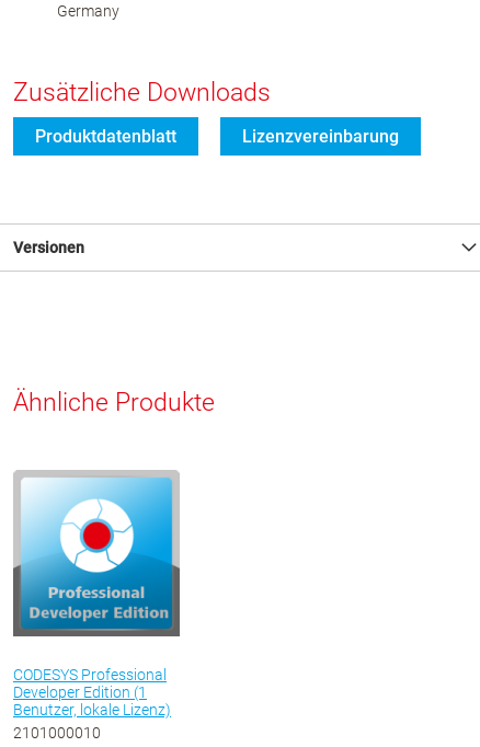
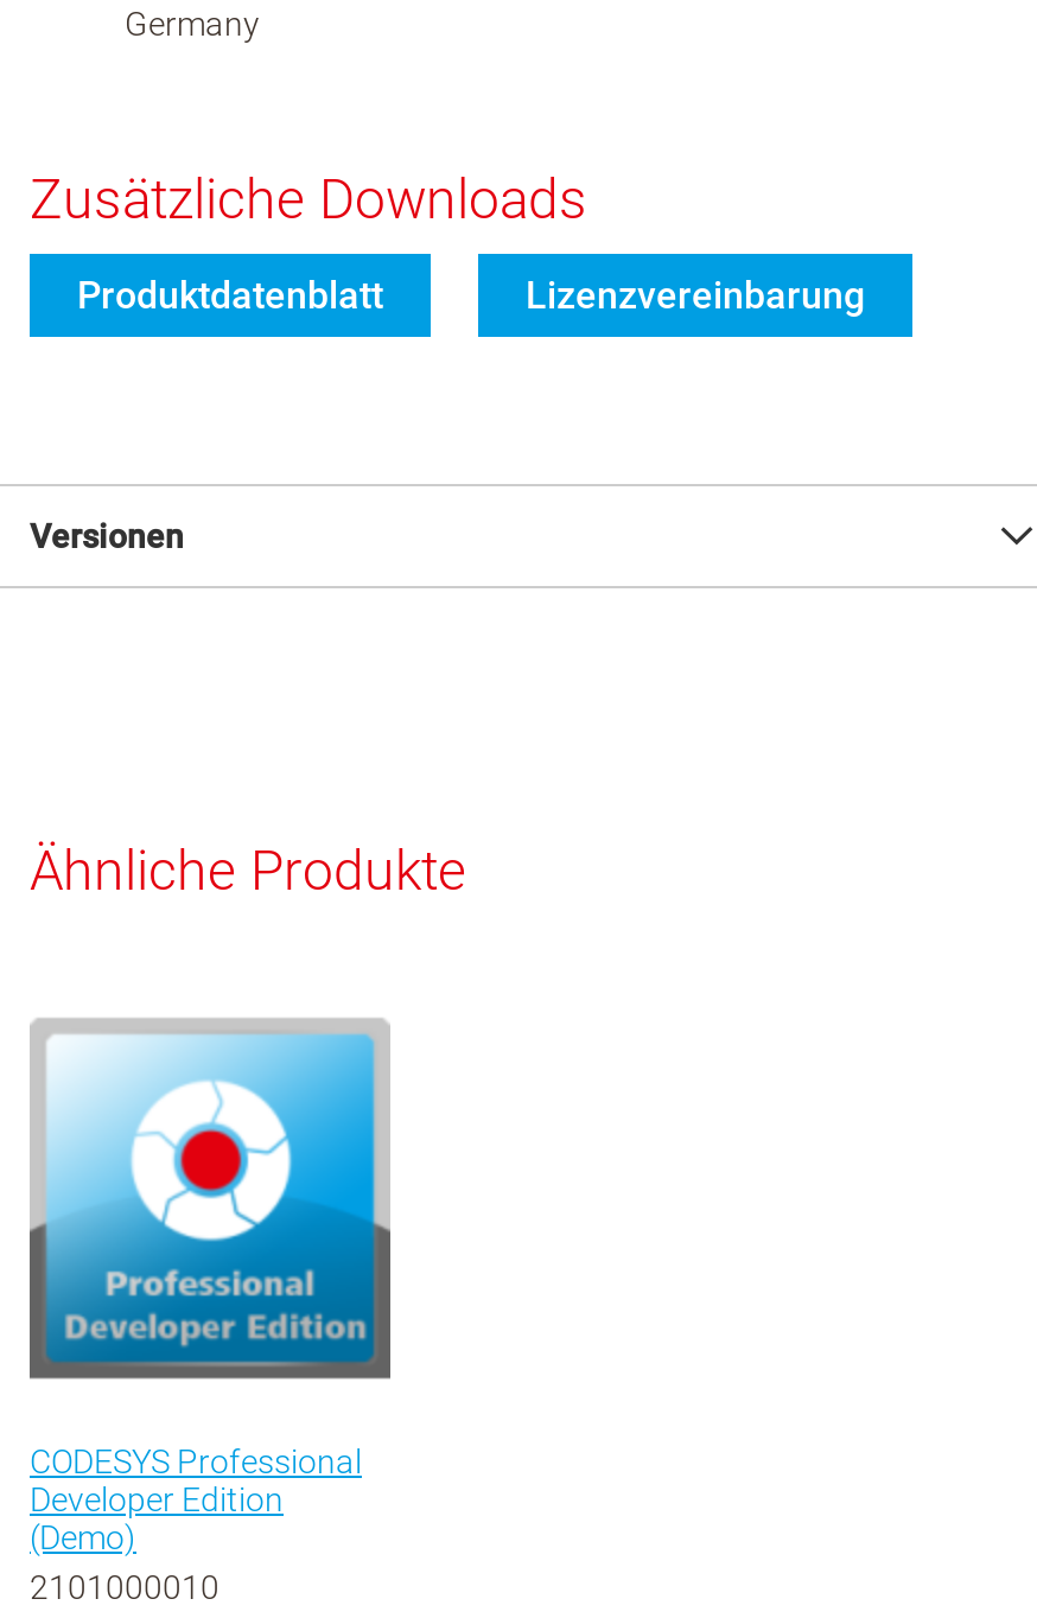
[13,683,171,719] Developer Edition (1 | Benutzer, lokale Lizenz) -> [30,1480,284,1556] Developer Edition | (Demo)

